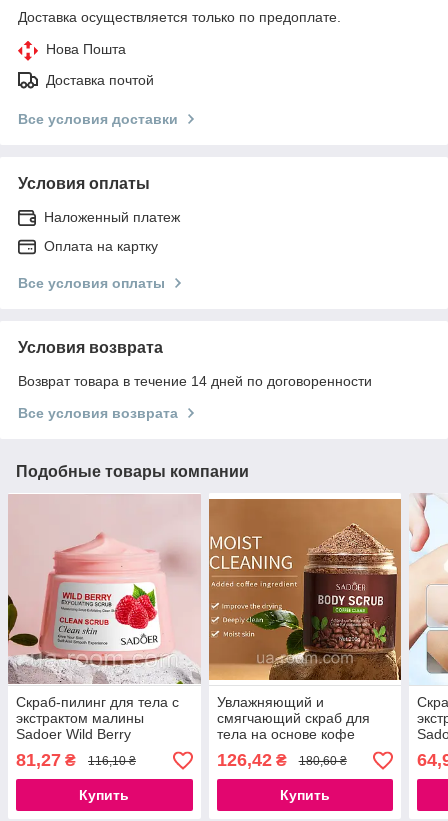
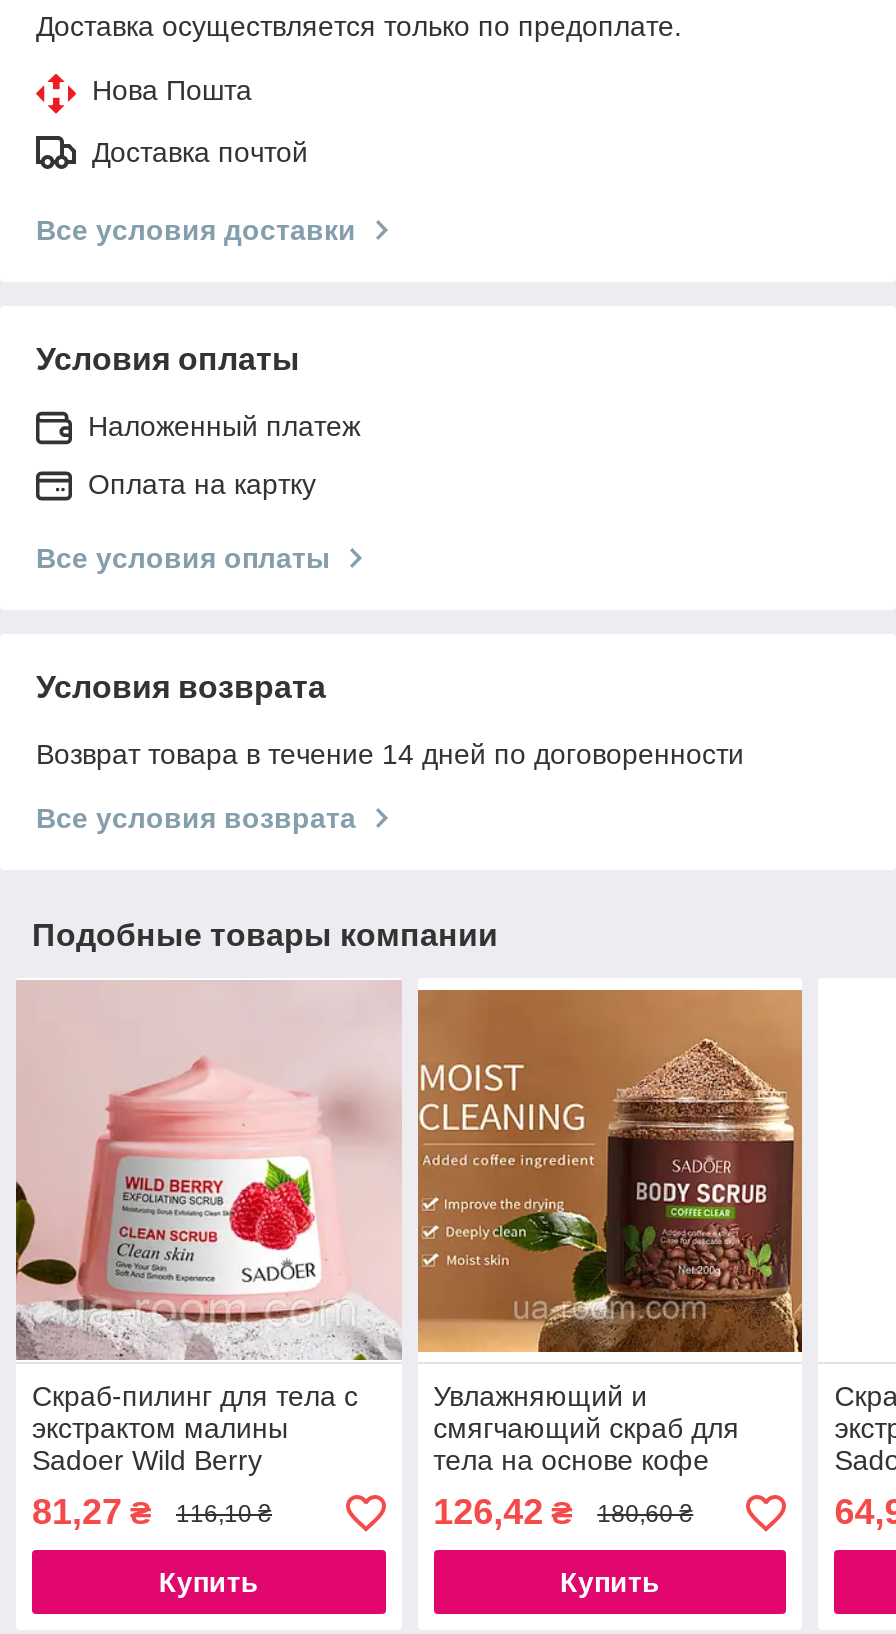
[408,493,445,683] [image] -> none

